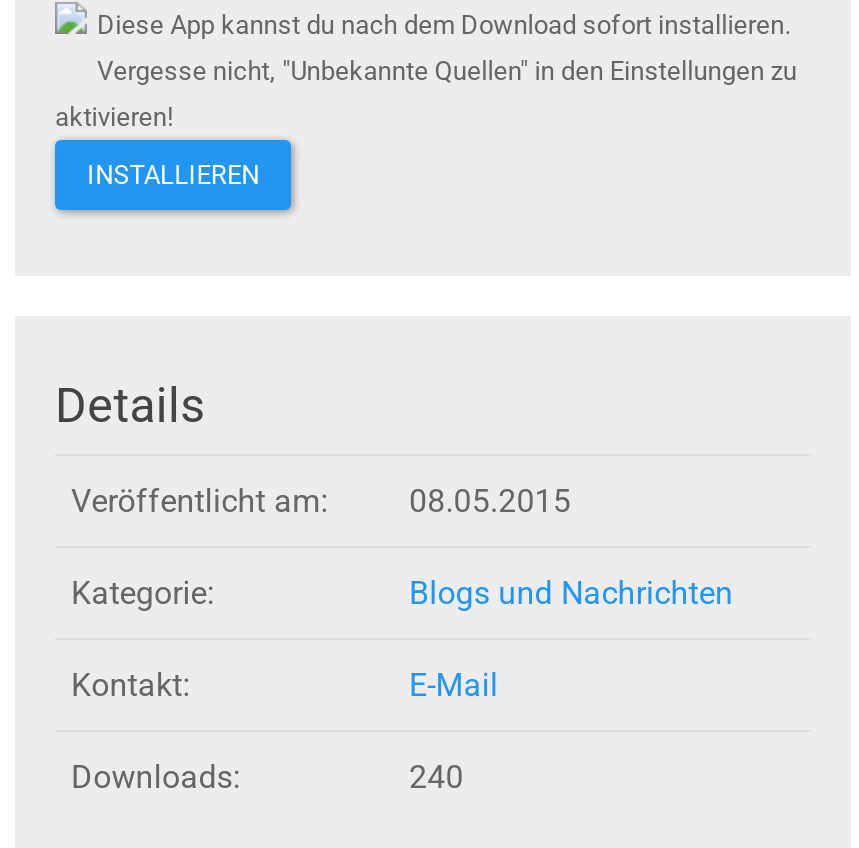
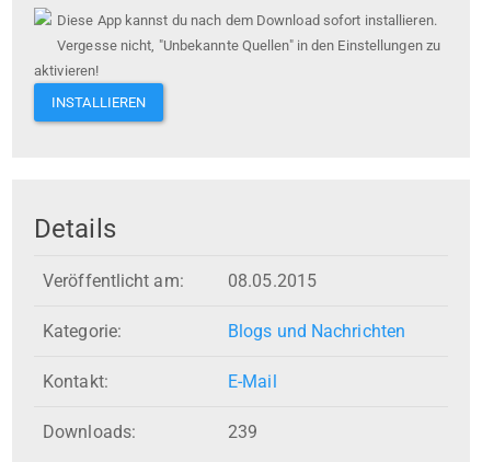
[409,758,464,796] 240 -> [228,422,258,442] 239

